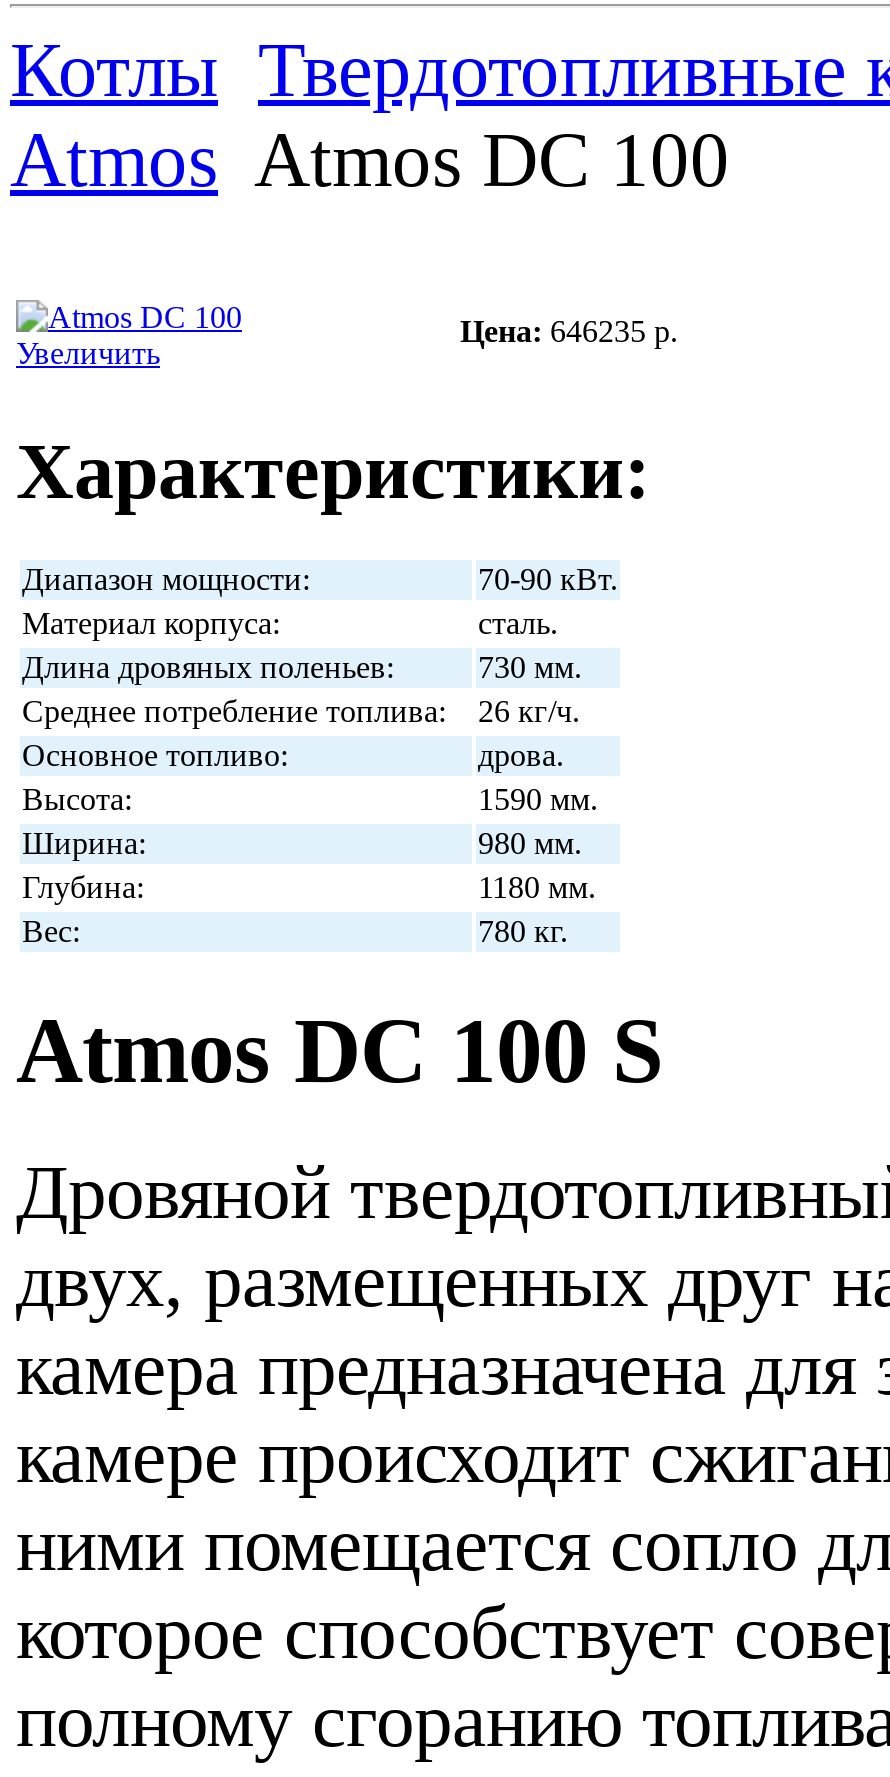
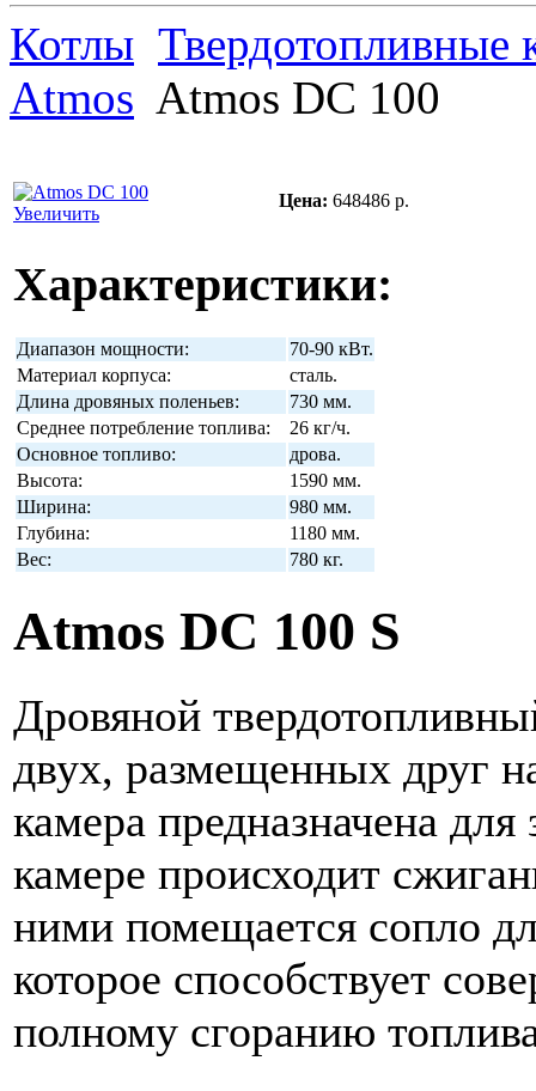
[460,315,678,349] Цена: 646235 р. -> [279,191,409,211] Цена: 648486 р.

